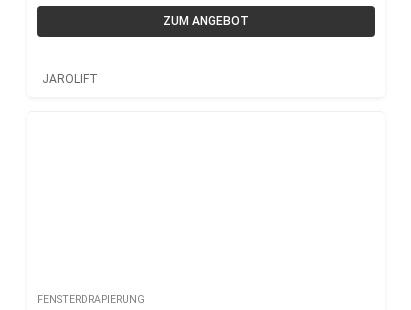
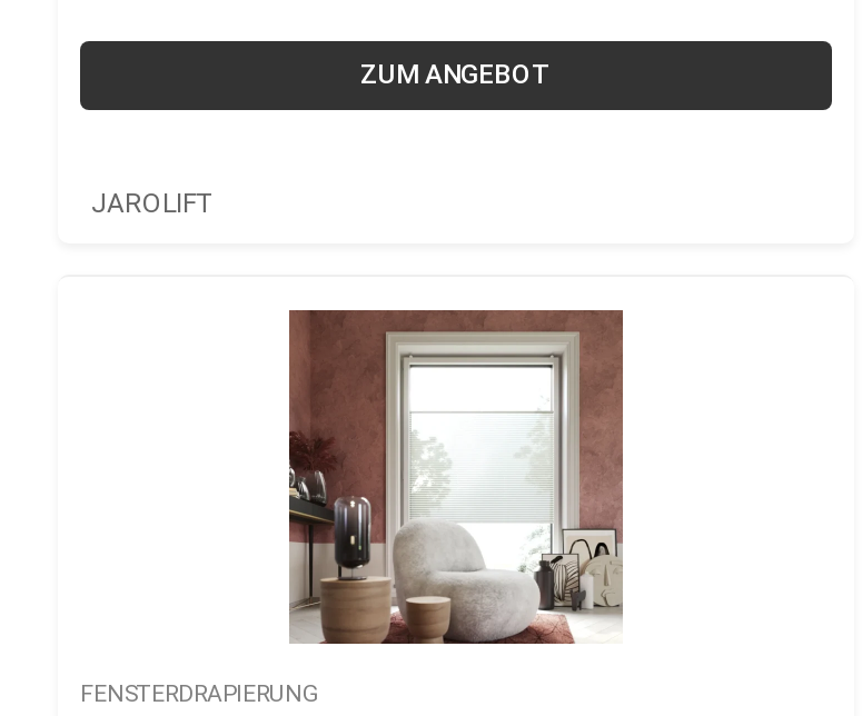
none -> [287,307,625,647] [image]

